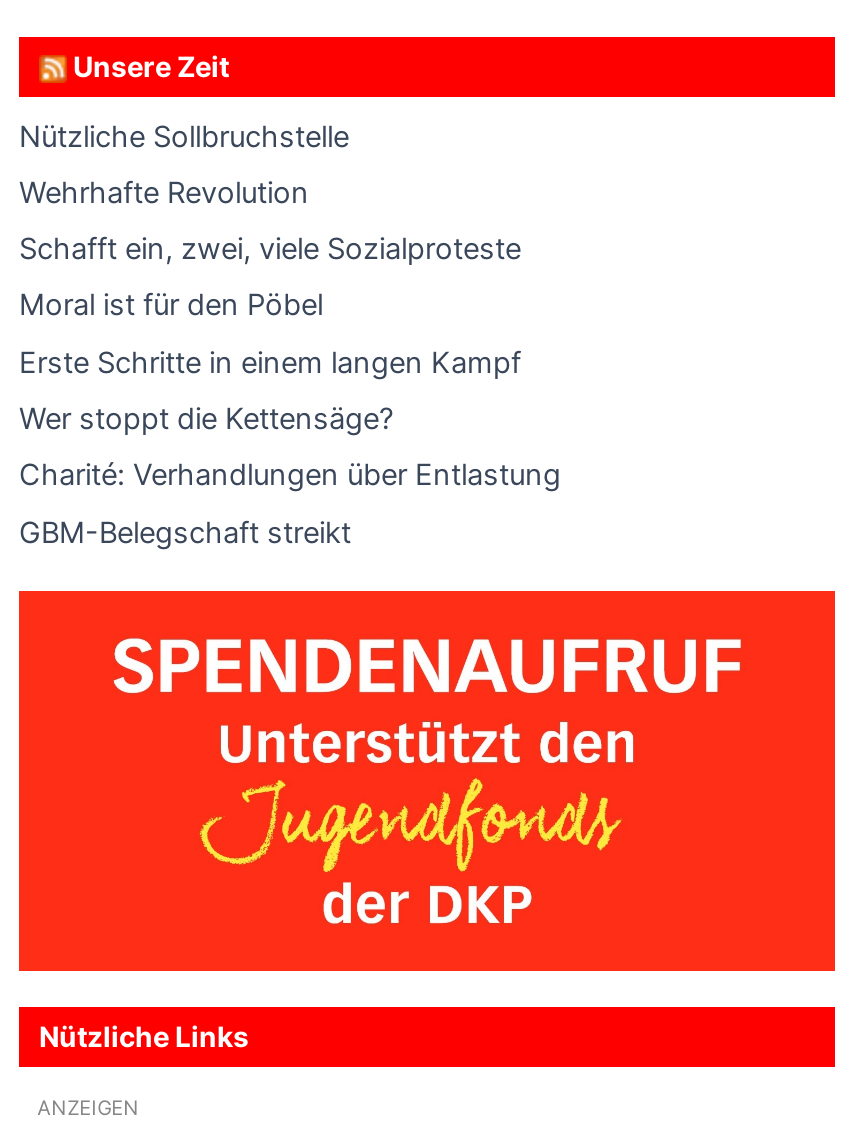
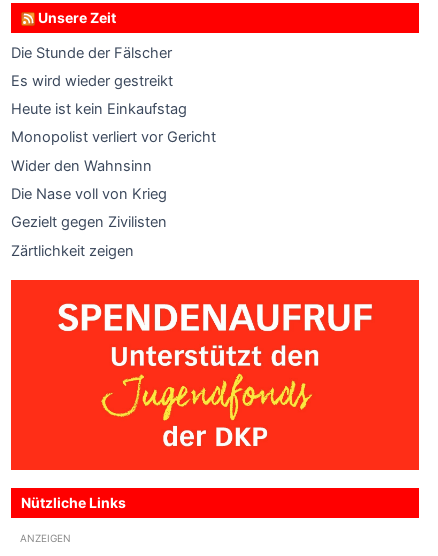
[19,118,349,154] Nützliche Sollbruchstelle -> [11,43,172,61] Die Stunde der Fälscher
[19,175,309,211] Wehrhafte Revolution -> [11,72,173,90] Es wird wieder gestreikt
[19,231,521,267] Schafft ein, zwei, viele Sozialproteste -> [11,100,187,118] Heute ist kein Einkaufstag
[19,288,323,324] Moral ist für den Pöbel -> [11,128,216,146] Monopolist verliert vor Gericht
[19,344,521,380] Erste Schritte in einem langen Kampf -> [11,157,152,175] Wider den Wahnsinn
[19,401,393,437] Wer stoppt die Kettensäge? -> [11,185,167,203] Die Nase voll von Krieg
[19,457,561,493] Charité: Verhandlungen über Entlastung -> [11,213,167,231] Gezielt gegen Zivilisten
[19,514,351,550] GBM-Belegschaft streikt -> [11,241,134,259] Zärtlichkeit zeigen

